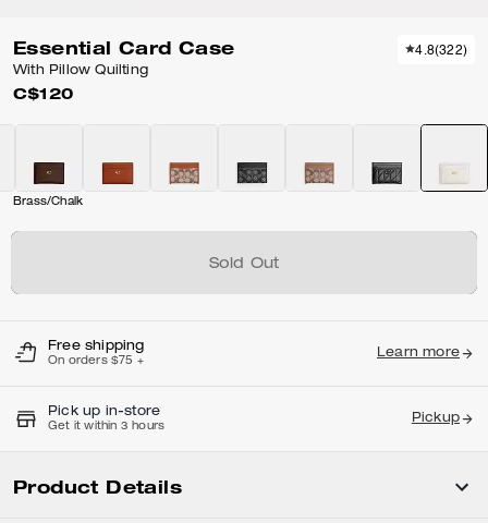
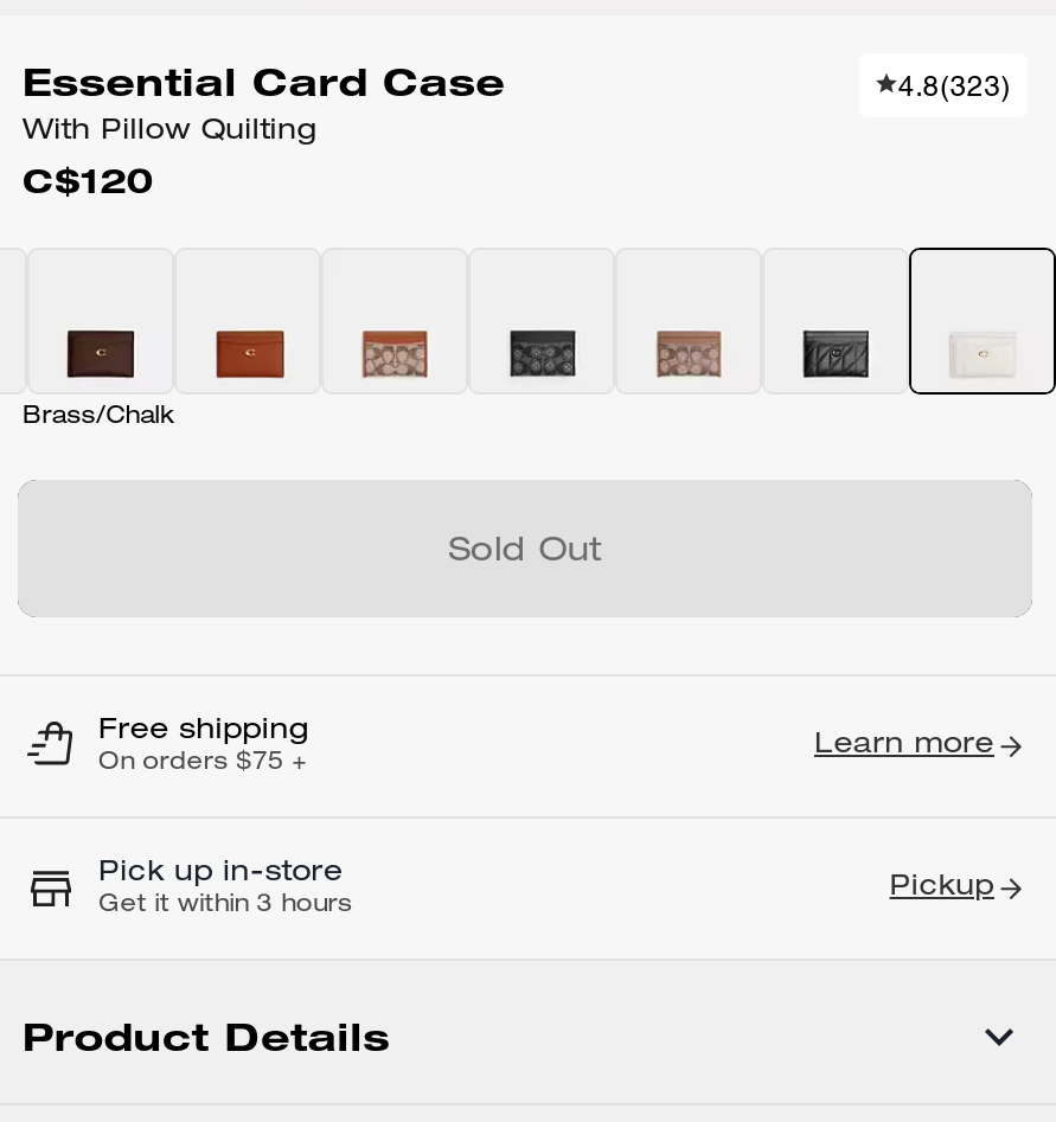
[415,42,467,57] 4.8(322) -> [898,69,1011,102] 4.8(323)

